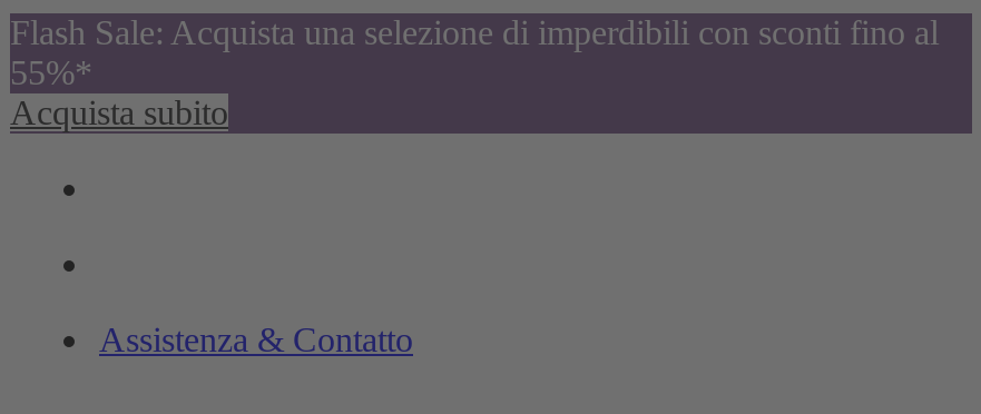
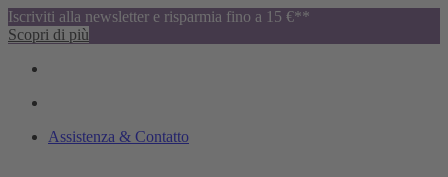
[10,13,939,131] Flash Sale: Acquista una selezione di imperdibili con sconti fino al | 55%* | Acquista subito -> [8,8,310,43] Iscriviti alla newsletter e risparmia fino a 15 €** | Scopri di più

